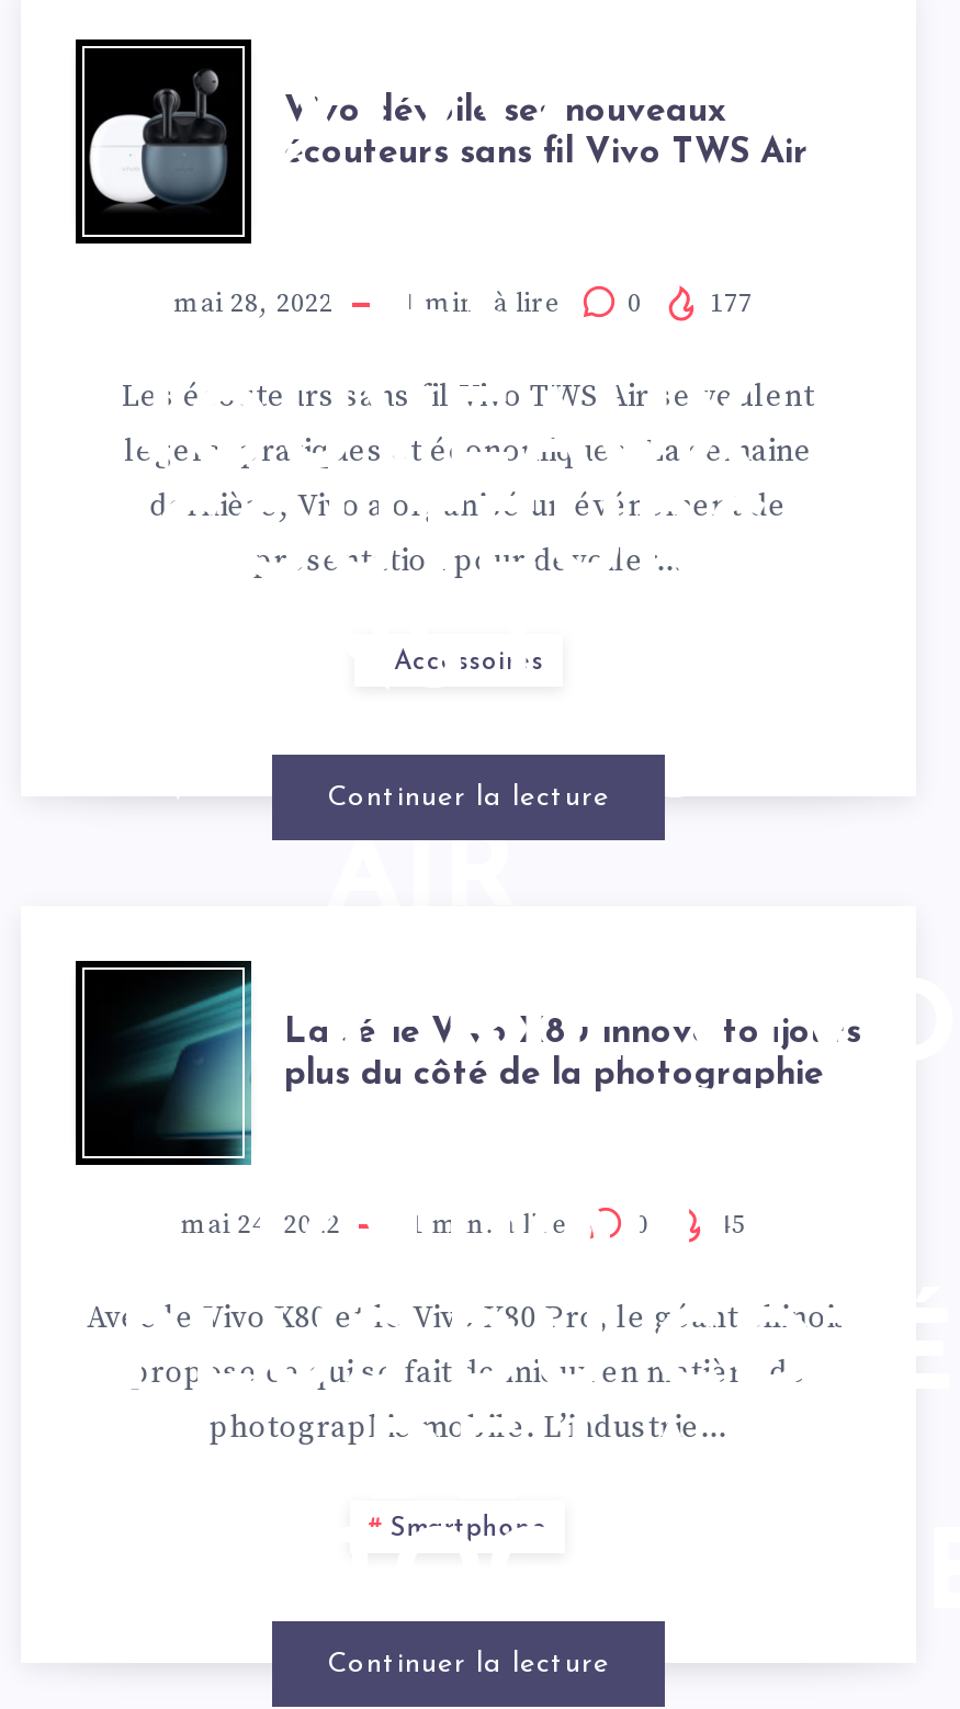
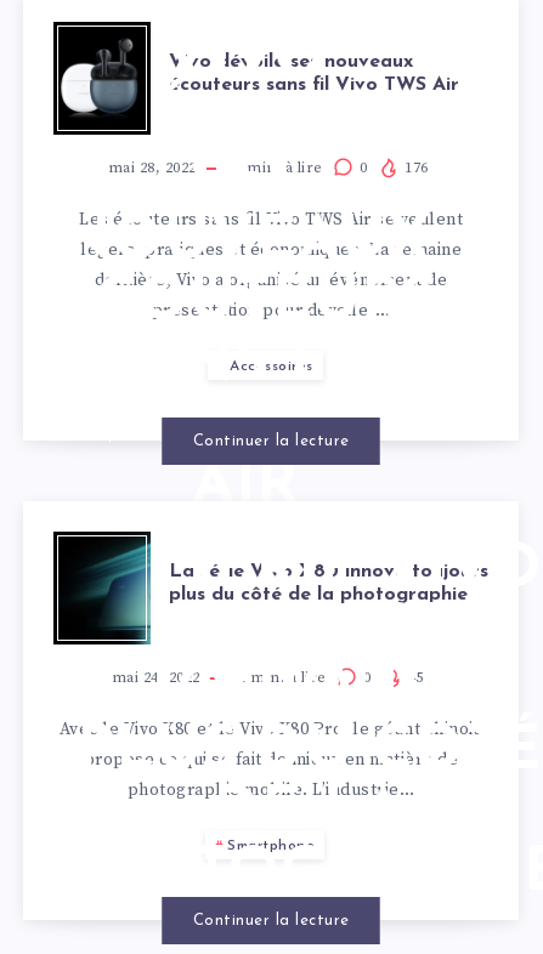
[702,287,753,320] 177 -> [400,159,428,177] 176

